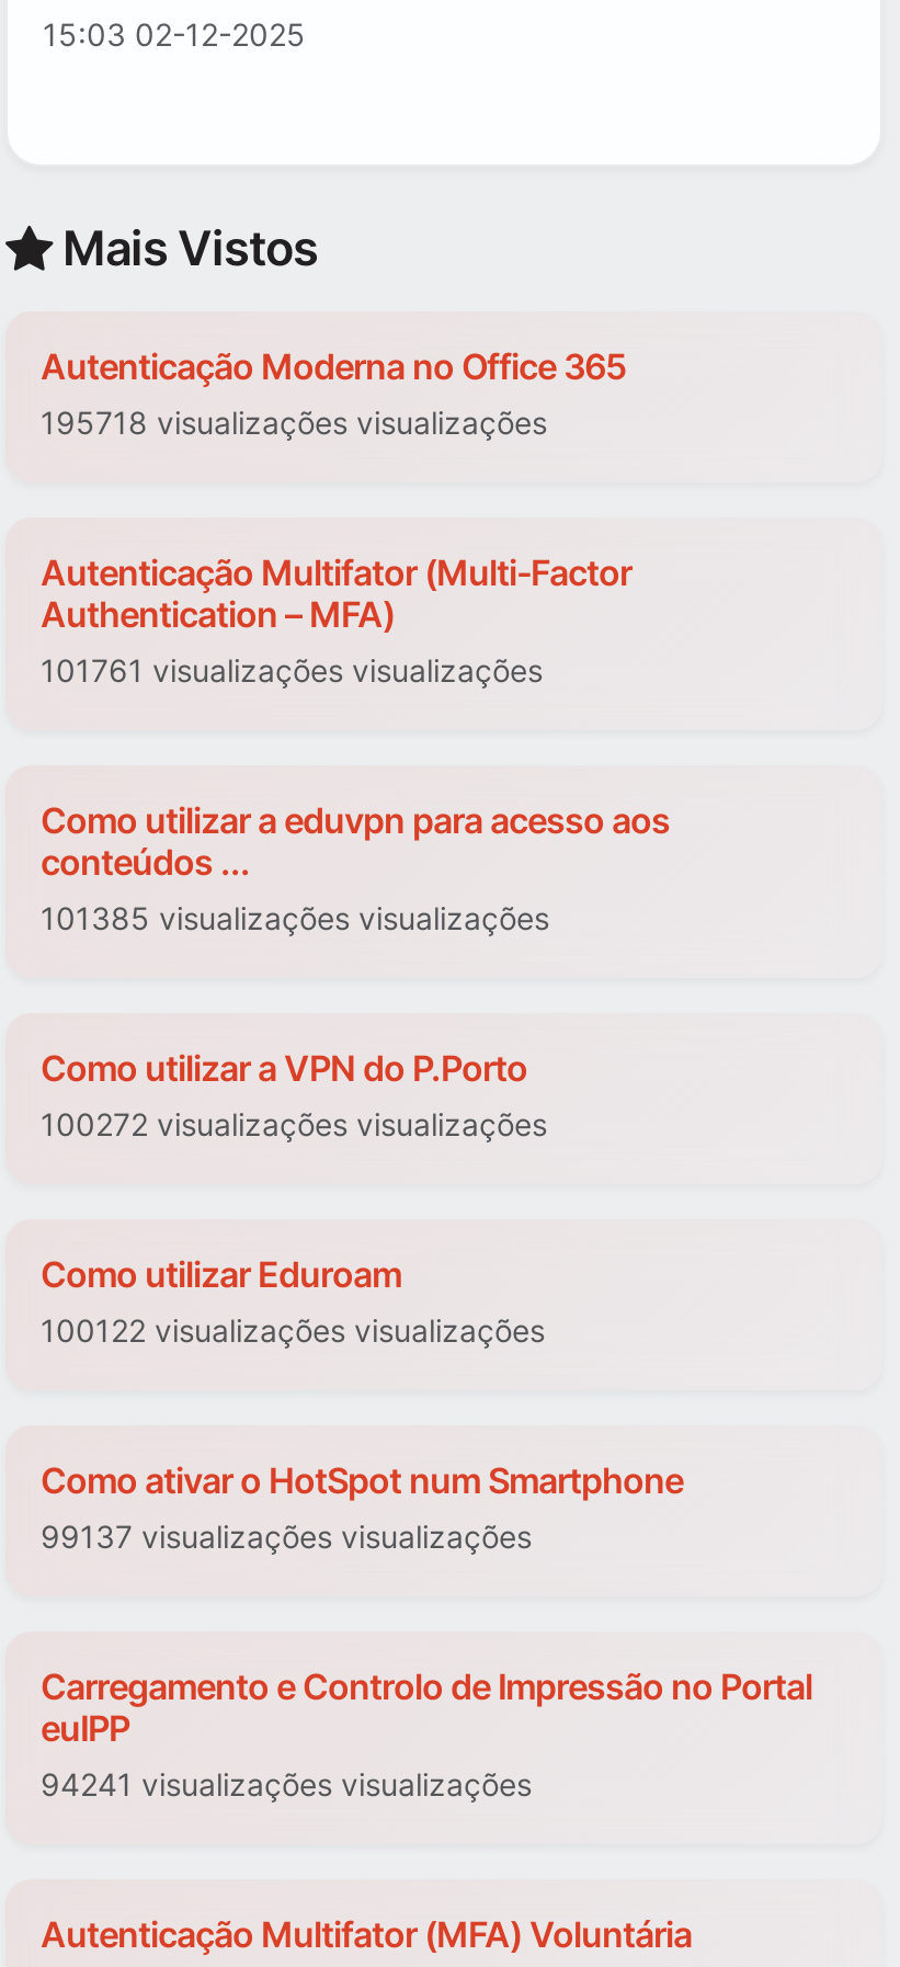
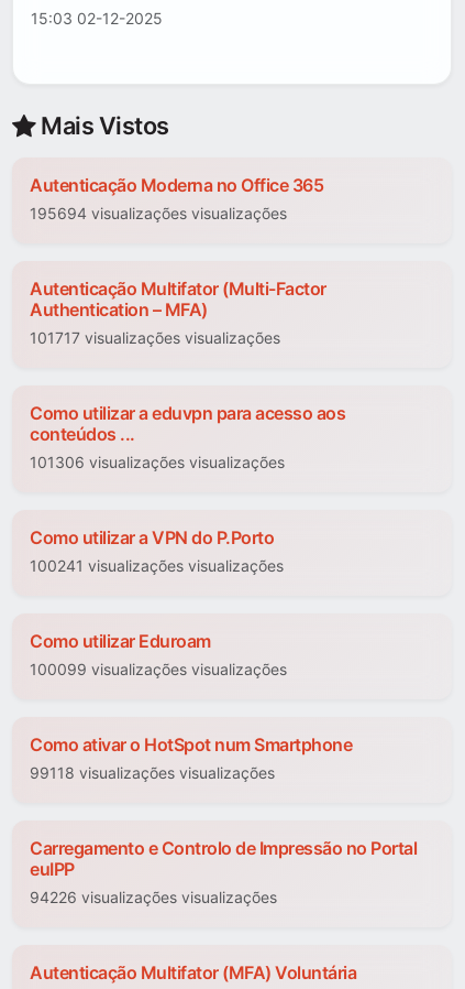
[41,405,547,442] 195718 visualizações visualizações -> [30,204,287,223] 195694 visualizações visualizações
[41,652,543,690] 101761 visualizações visualizações -> [30,329,280,347] 101717 visualizações visualizações
[41,900,549,937] 101385 visualizações visualizações -> [30,453,285,472] 101306 visualizações visualizações
[41,1106,547,1144] 100272 visualizações visualizações -> [30,557,284,575] 100241 visualizações visualizações
[41,1312,545,1350] 100122 visualizações visualizações -> [30,660,287,679] 100099 visualizações visualizações
[41,1519,532,1556] 99137 visualizações visualizações -> [30,764,275,782] 99118 visualizações visualizações
[41,1766,532,1804] 94241 visualizações visualizações -> [30,888,277,907] 94226 visualizações visualizações

